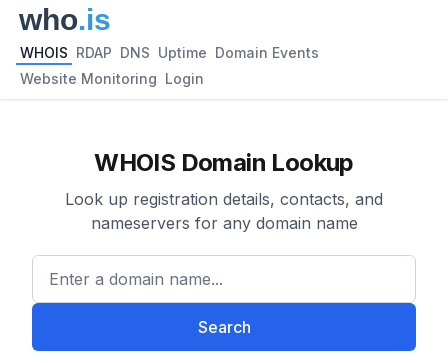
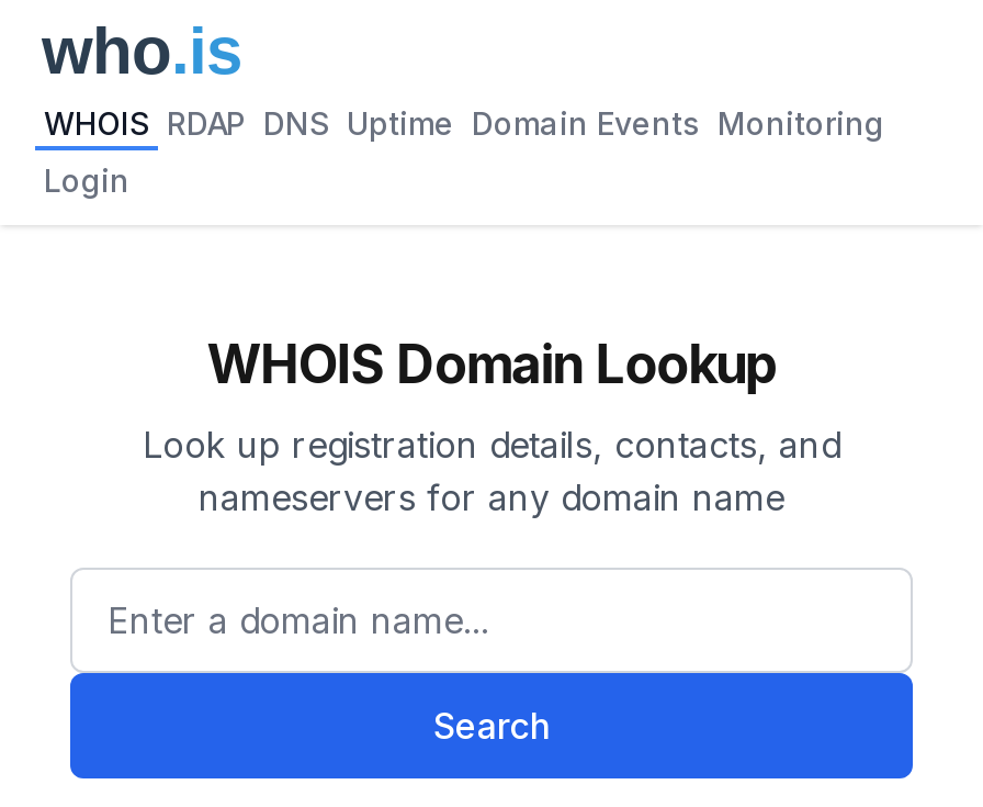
[20,44,319,61] WHOIS RDAP DNS Uptime Domain Events -> [44,104,884,142] WHOIS RDAP DNS Uptime Domain Events Monitoring
[20,70,204,87] Website Monitoring Login -> [44,161,129,199] Login

